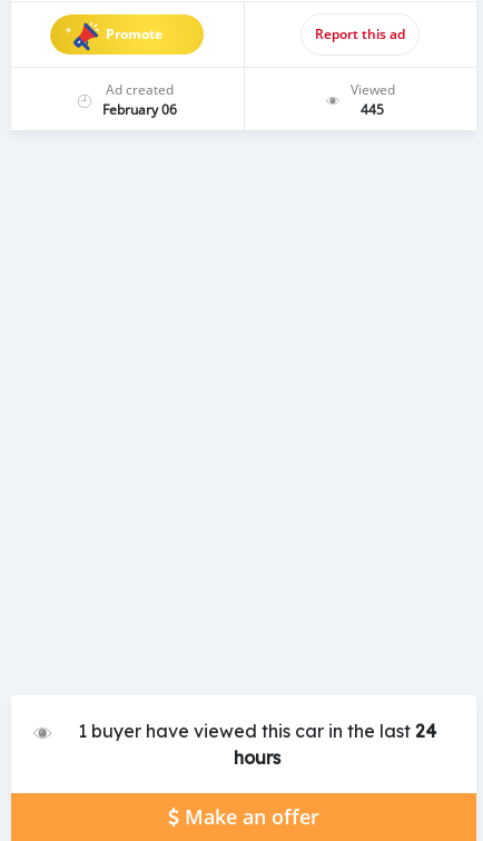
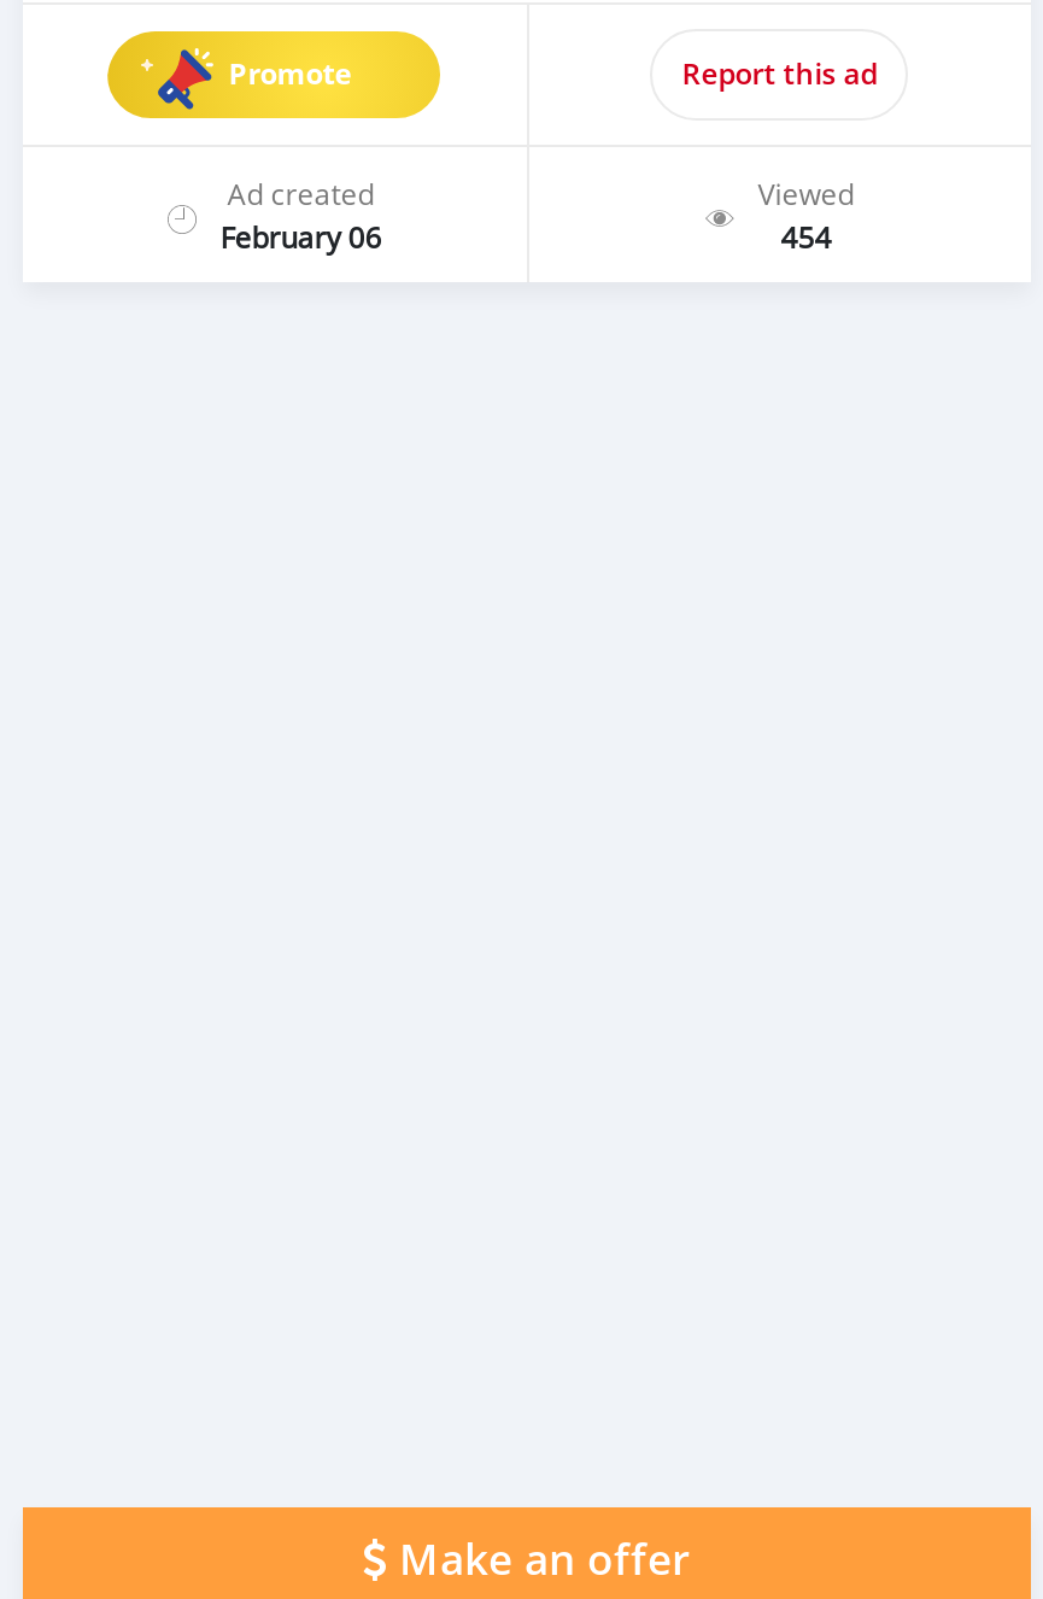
[361,100,384,118] 445 -> [781,217,831,255] 454
[78,720,436,768] 1 buyer have viewed this car in the last 24 | hours -> none

